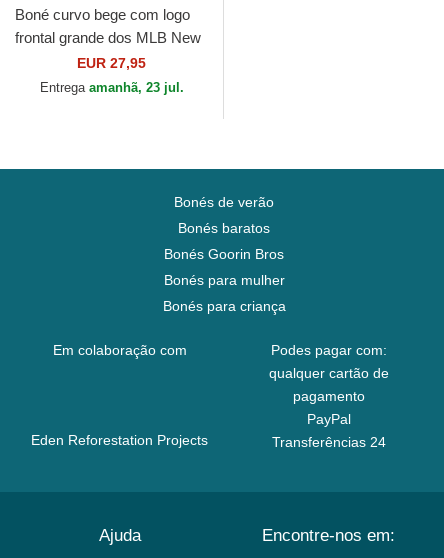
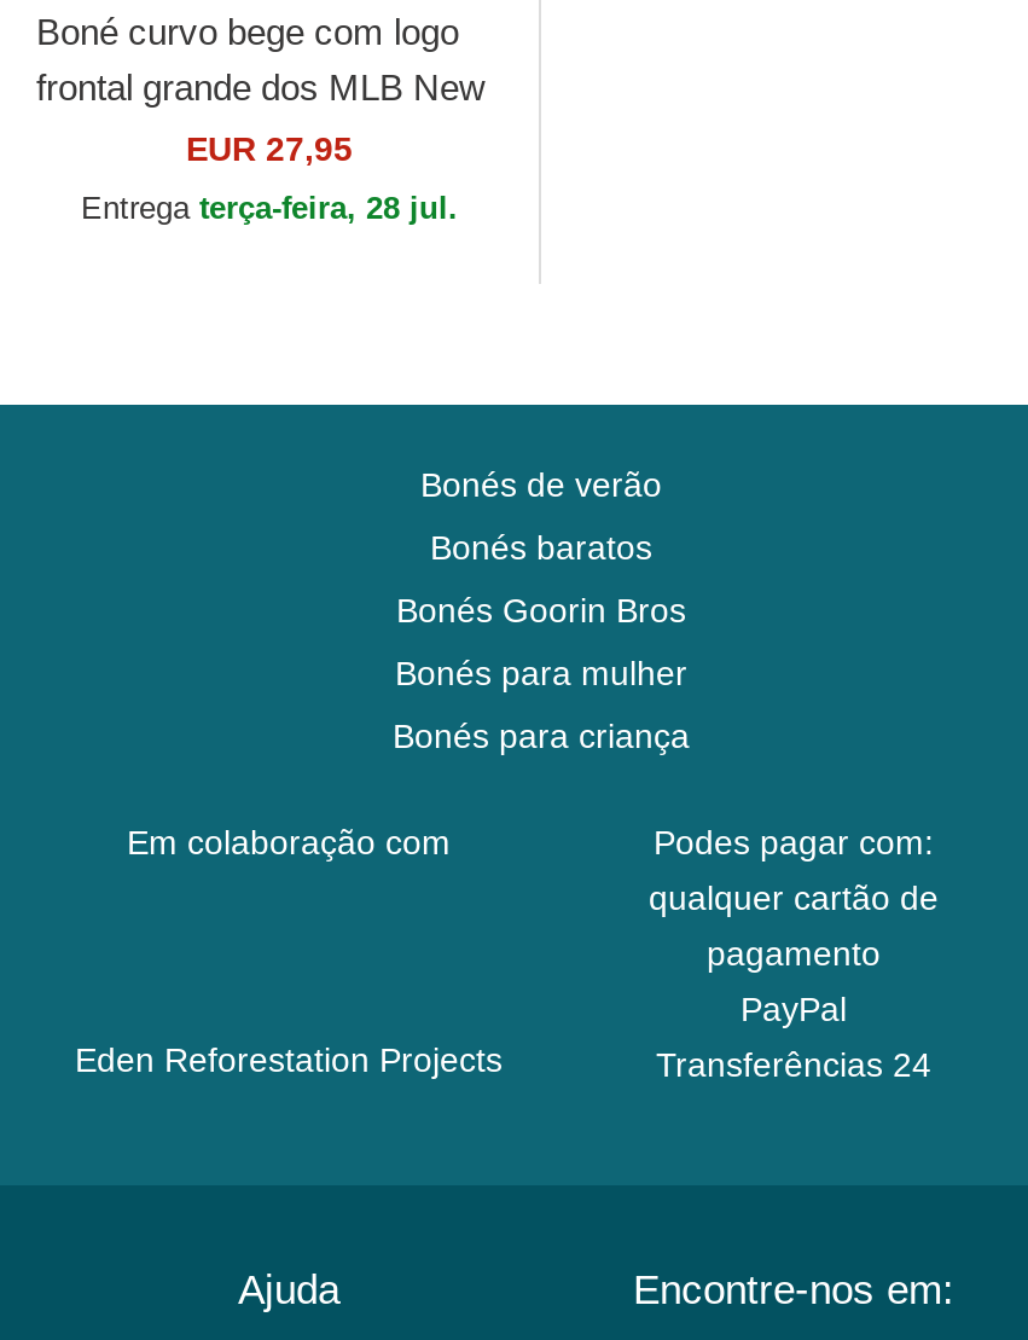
[39,80,183,95] Entrega amanhã, 23 jul. -> [81,191,458,227] Entrega terça-feira, 28 jul.

